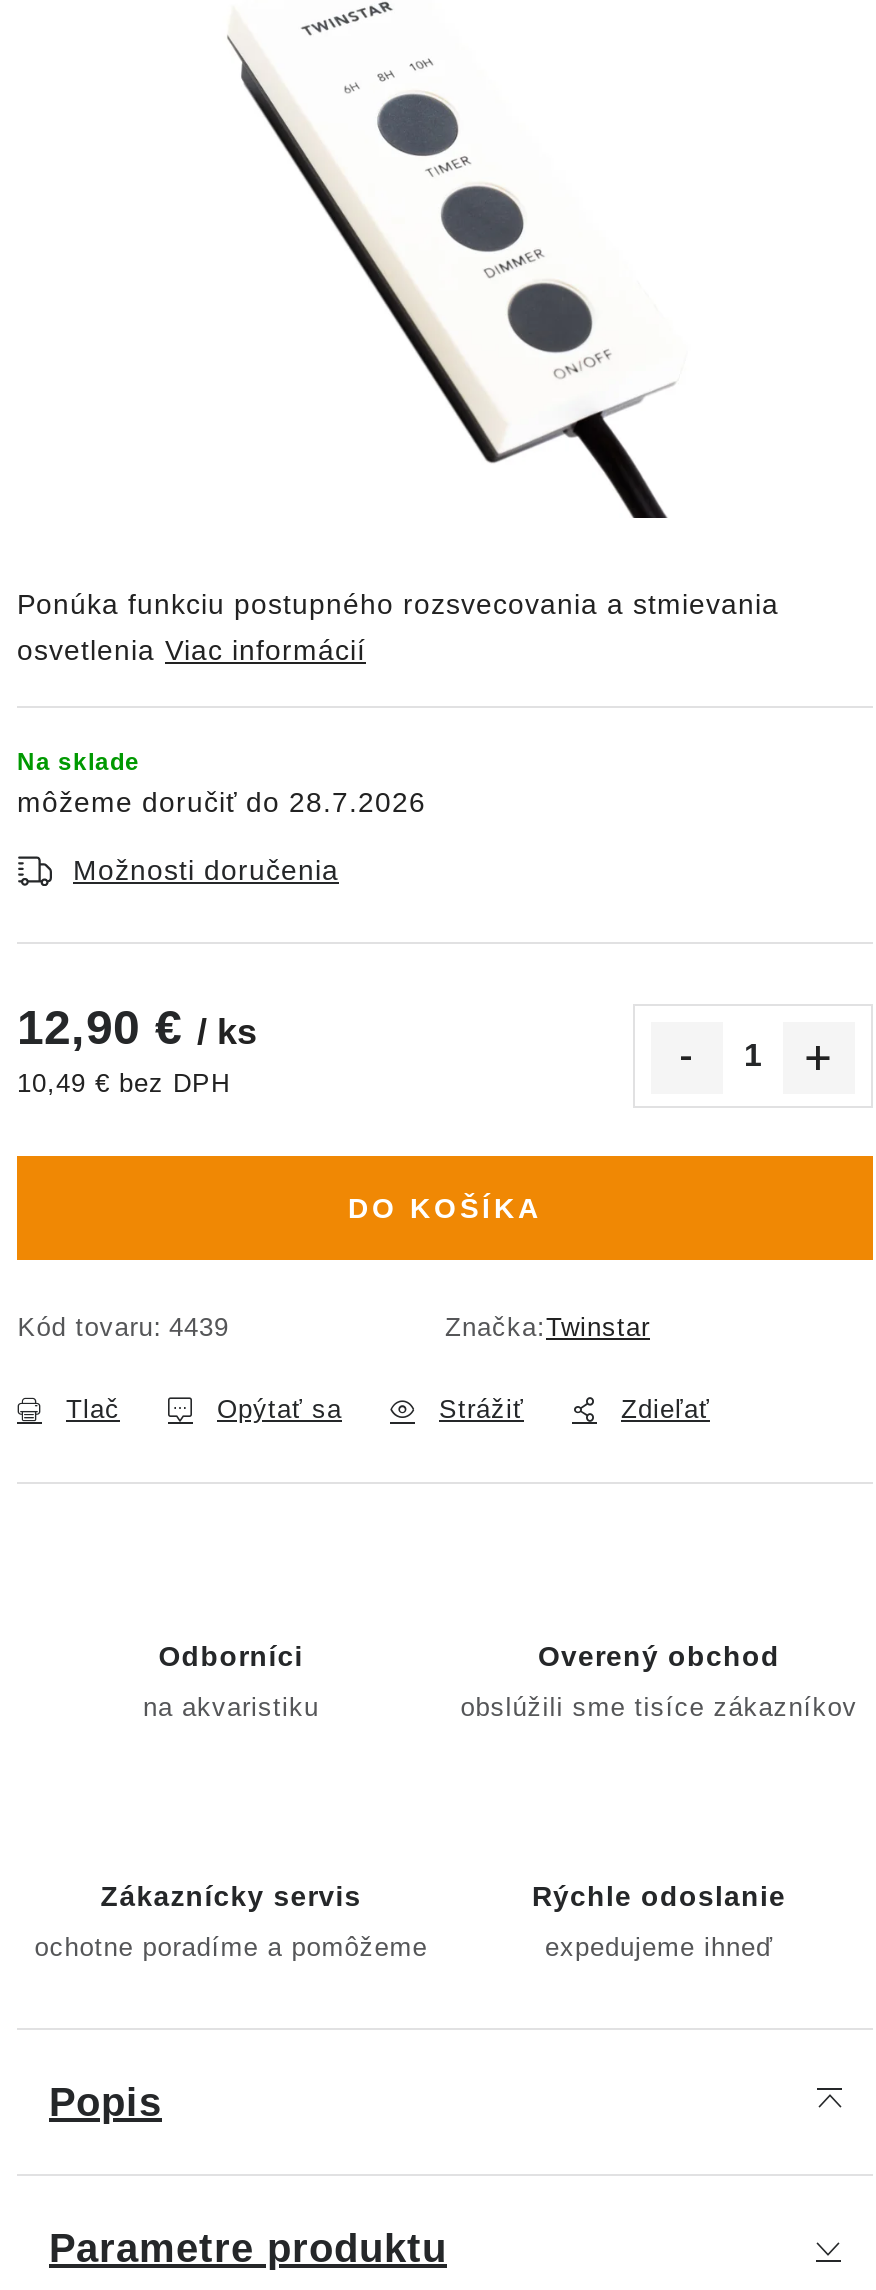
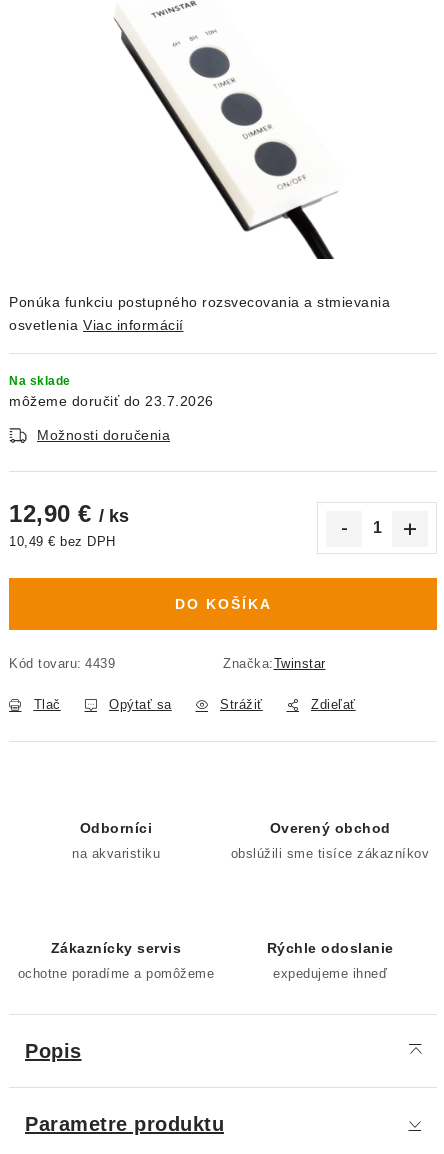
[289,786,426,818] 28.7.2026 -> [145,393,213,409] 23.7.2026

